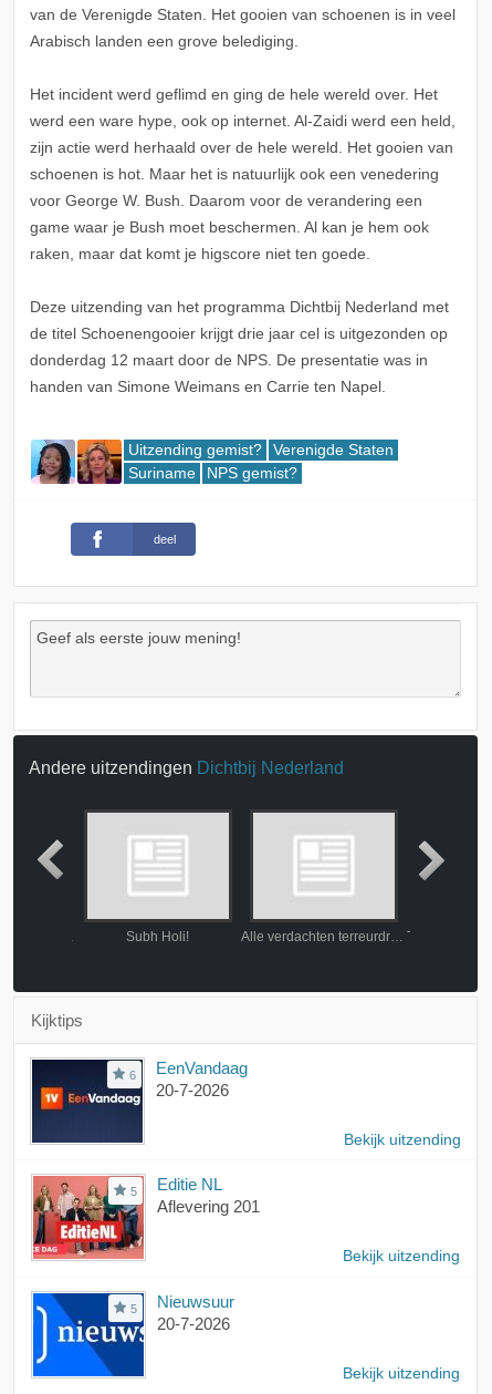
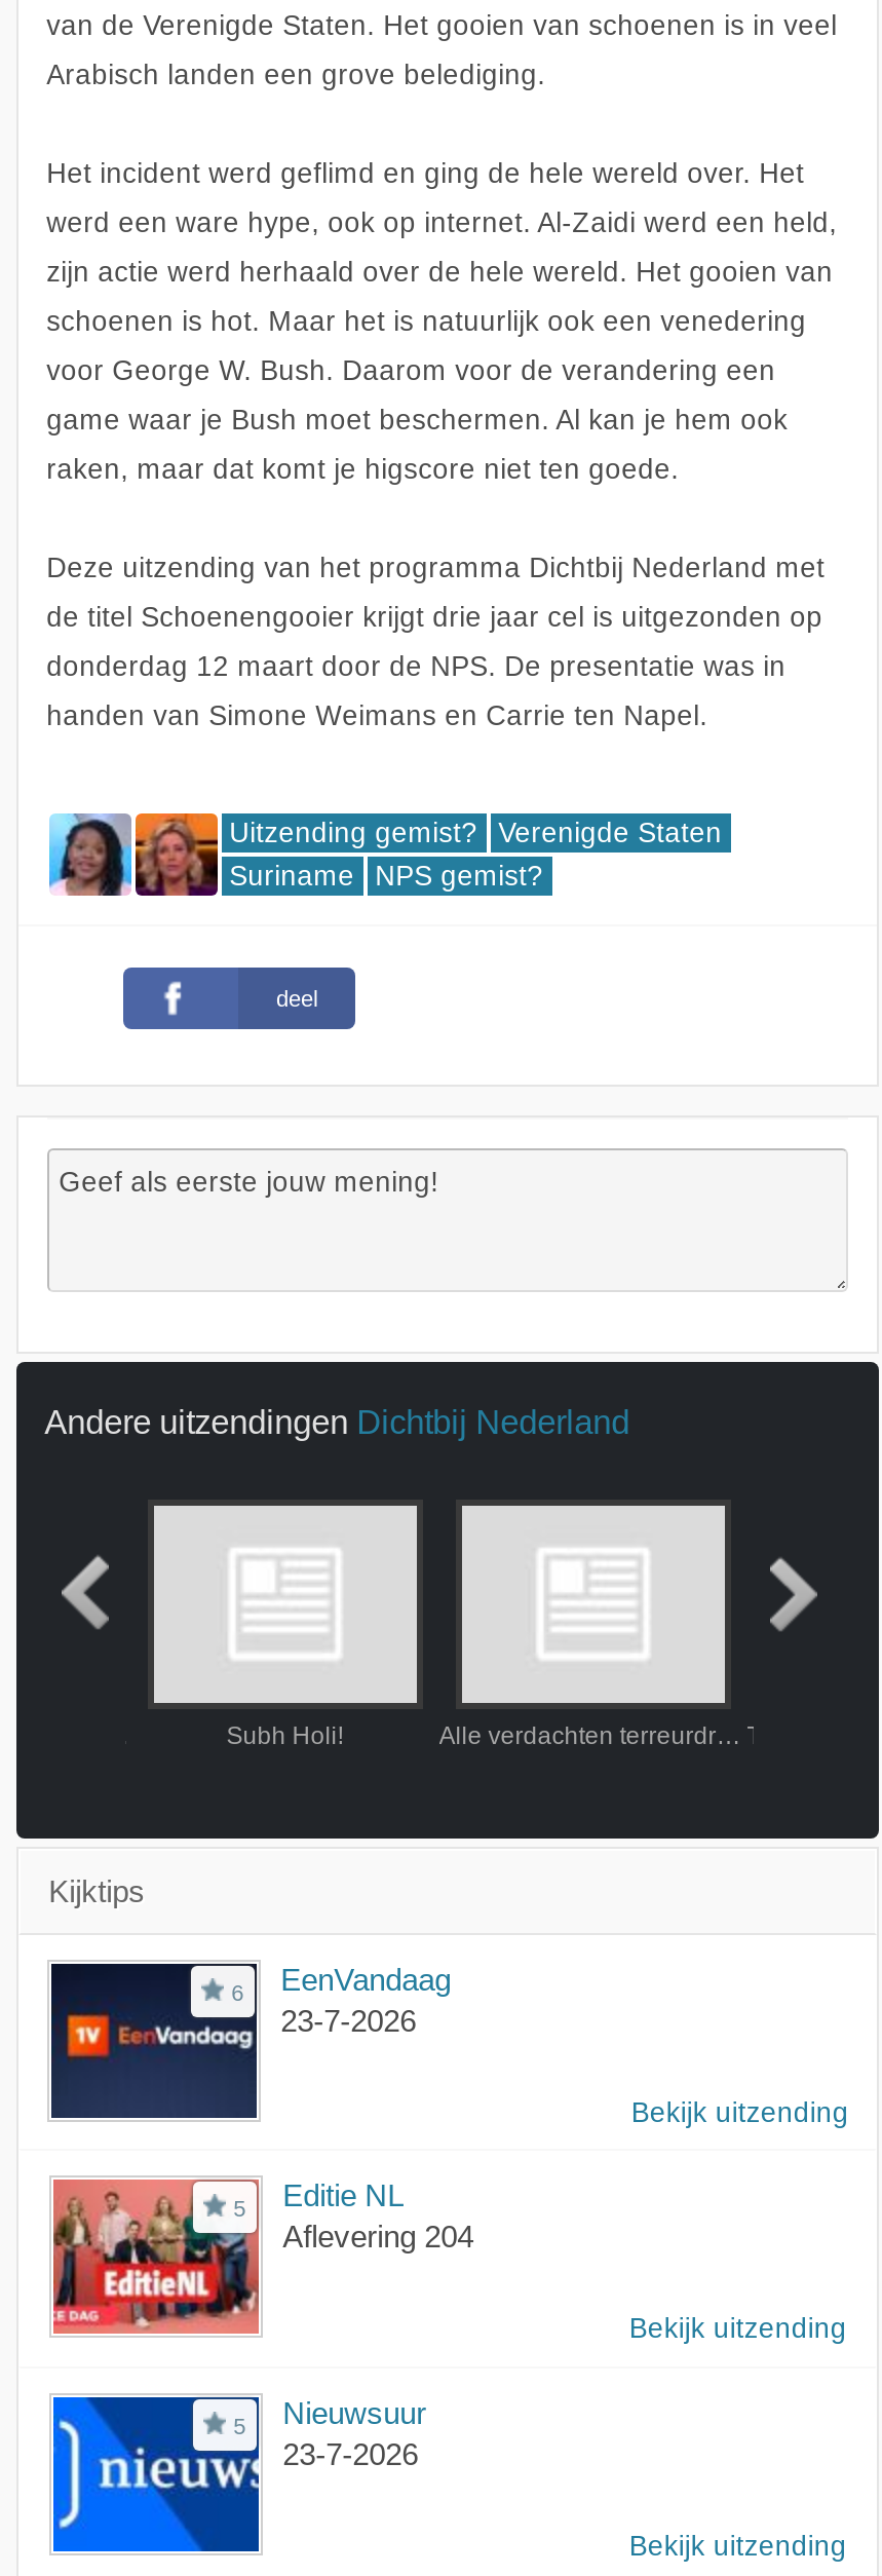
[155,1081,228,1100] 20-7-2026 -> [281,2004,416,2039] 23-7-2026
[157,1197,259,1216] Aflevering 201 -> [283,2220,474,2255] Aflevering 204
[157,1315,230,1334] 20-7-2026 -> [283,2437,418,2472] 23-7-2026

